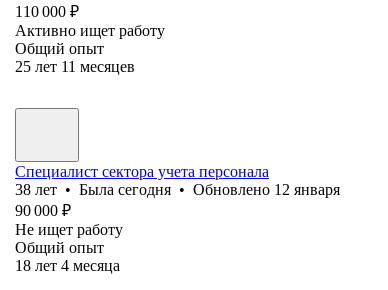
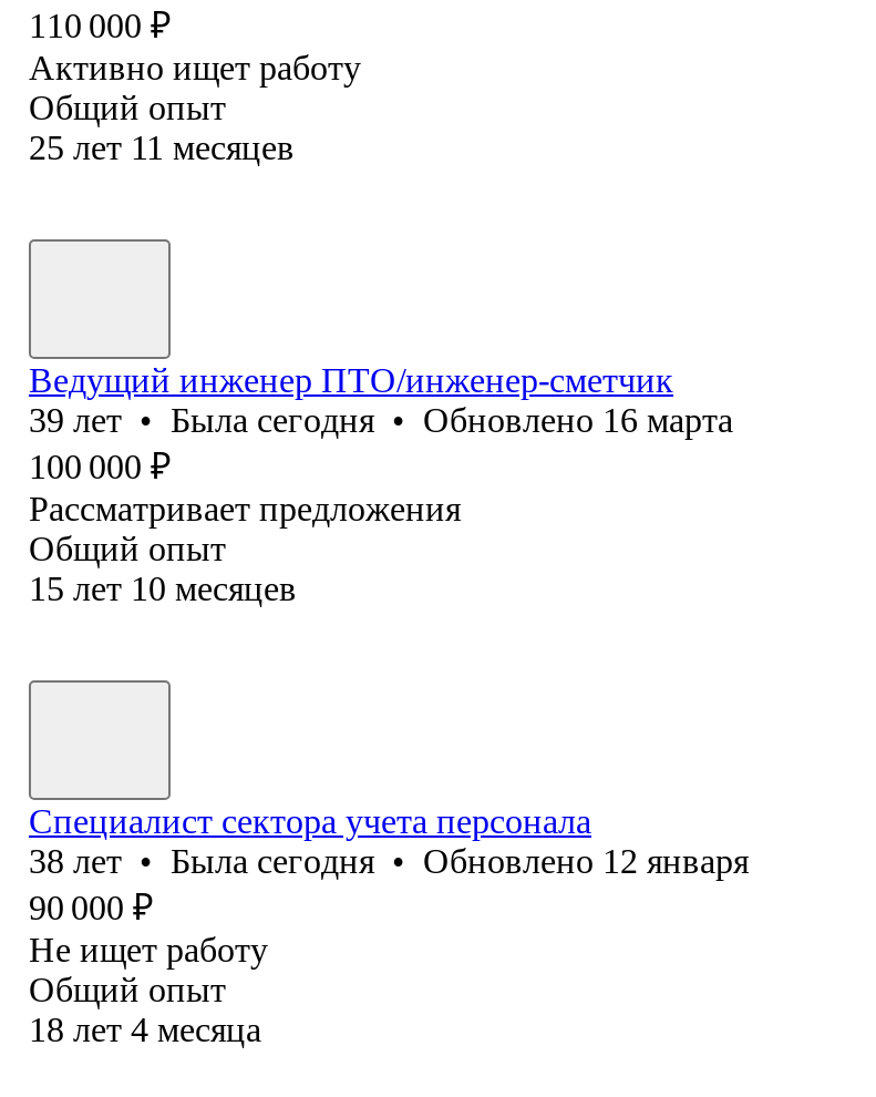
none -> [29,361,733,607] Ведущий инженер ПТО/инженер-сметчик | 39 лет • Была сегодня • Обновлено 16 марта | 100 000 ₽ | Рассматривает предложения | Общий опыт | 15 лет 10 месяцев

